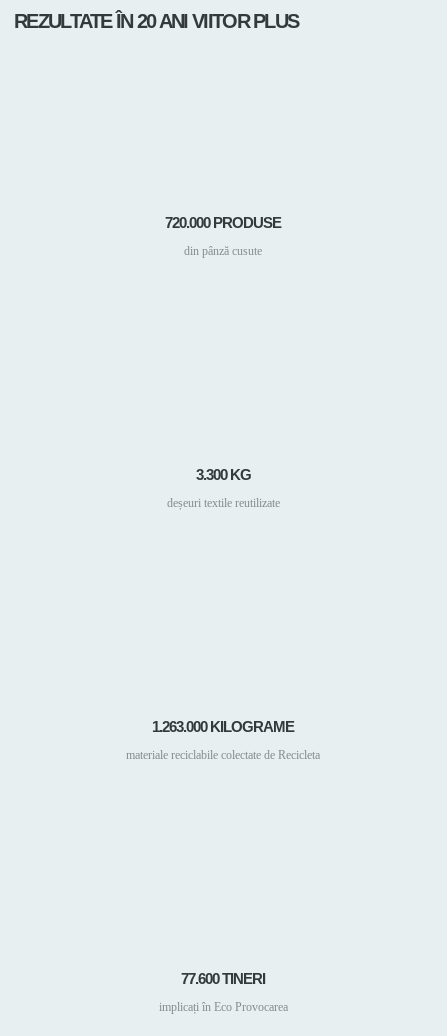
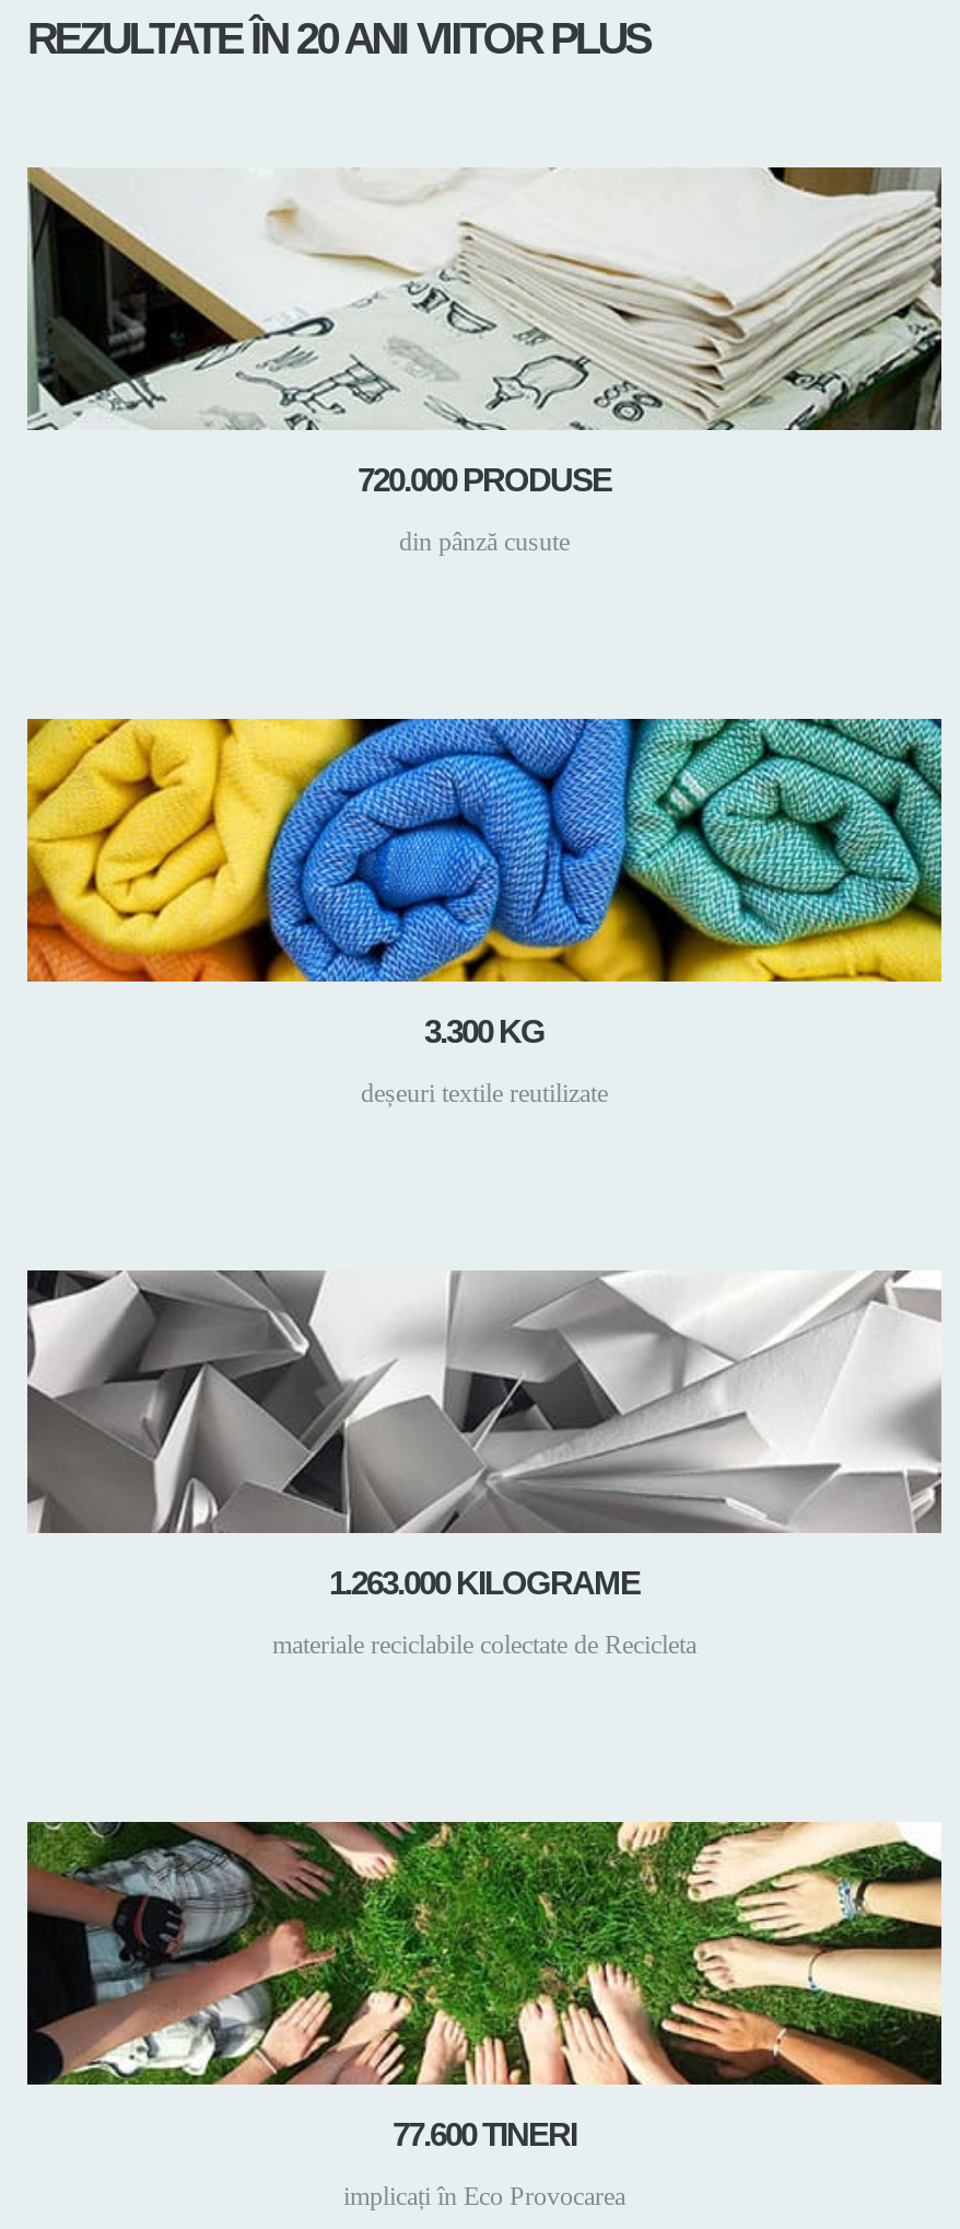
none -> [25,165,944,432] [image]
none -> [25,717,944,984] [image]
none -> [25,1268,944,1535] [image]
none -> [25,1820,944,2087] [image]

